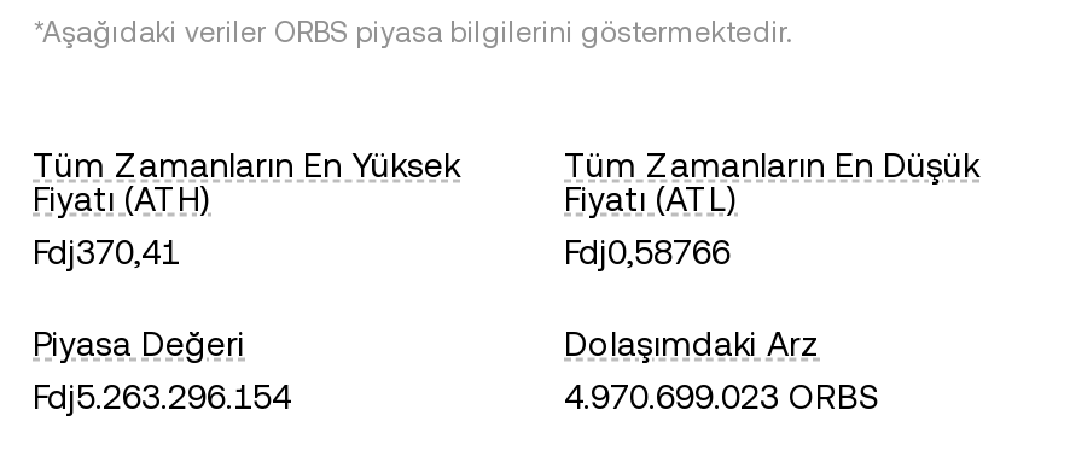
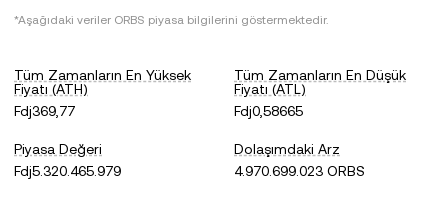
[33,233,180,271] Fdj370,41 -> [14,103,75,119] Fdj369,77
[564,233,731,271] Fdj0,58766 -> [234,103,303,119] Fdj0,58665
[33,378,291,416] Fdj5.263.296.154 -> [14,163,121,179] Fdj5.320.465.979

